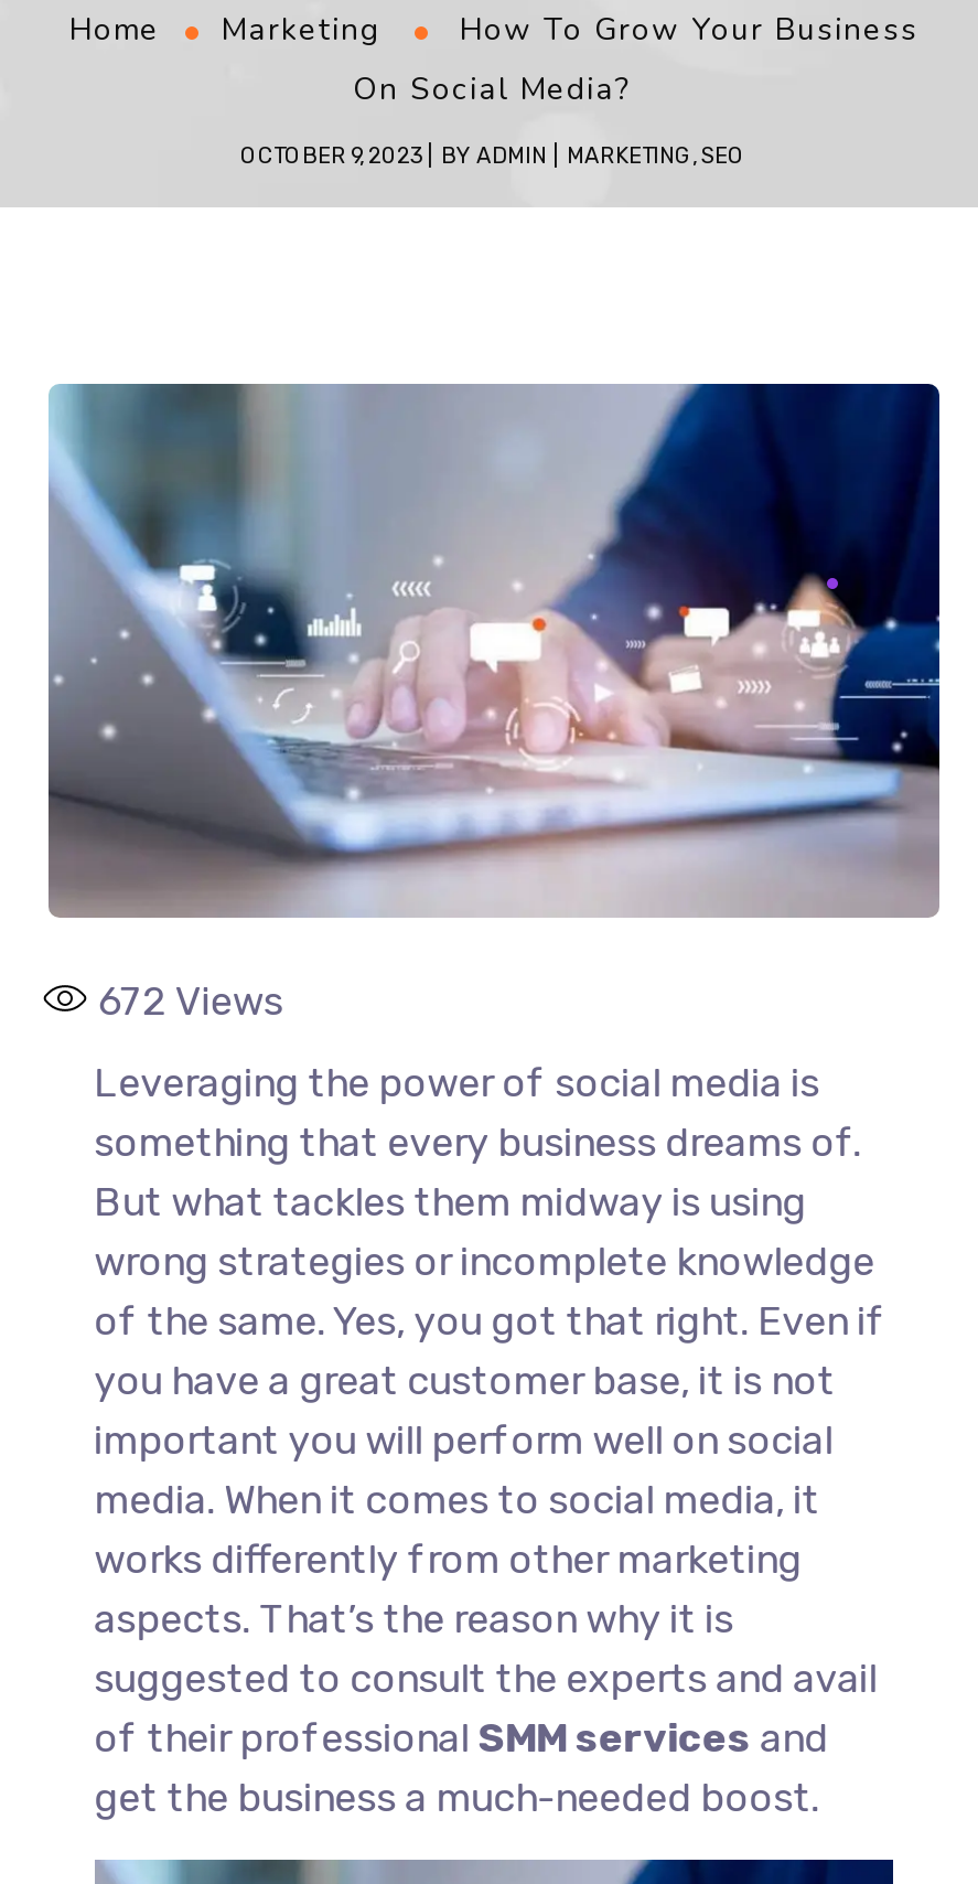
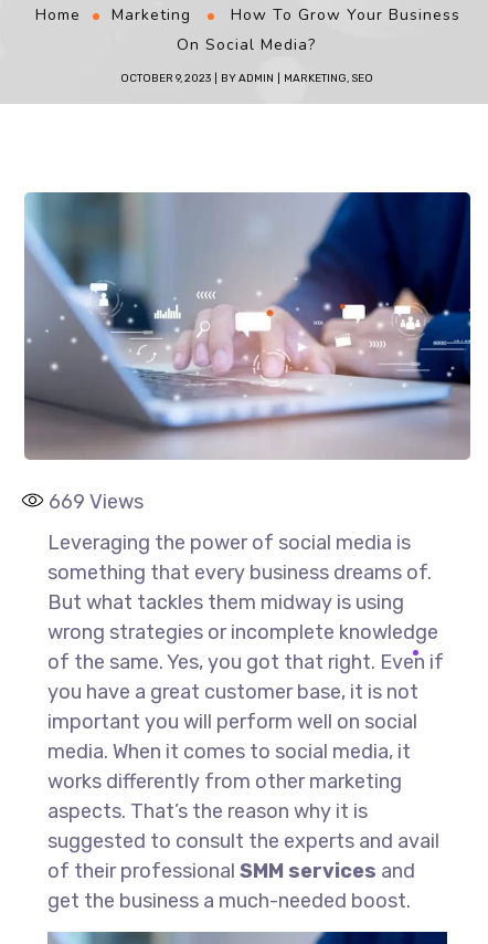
[98,976,283,1025] 672 Views -> [49,489,144,514] 669 Views

